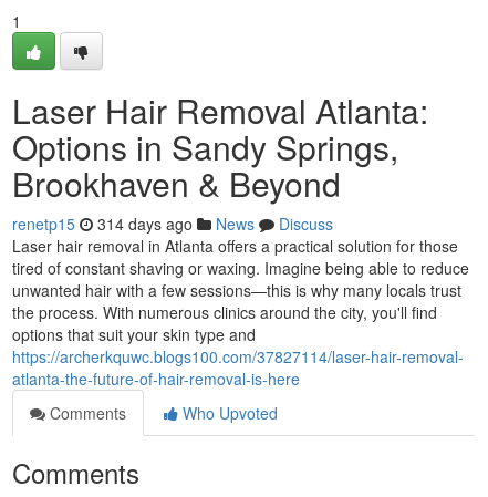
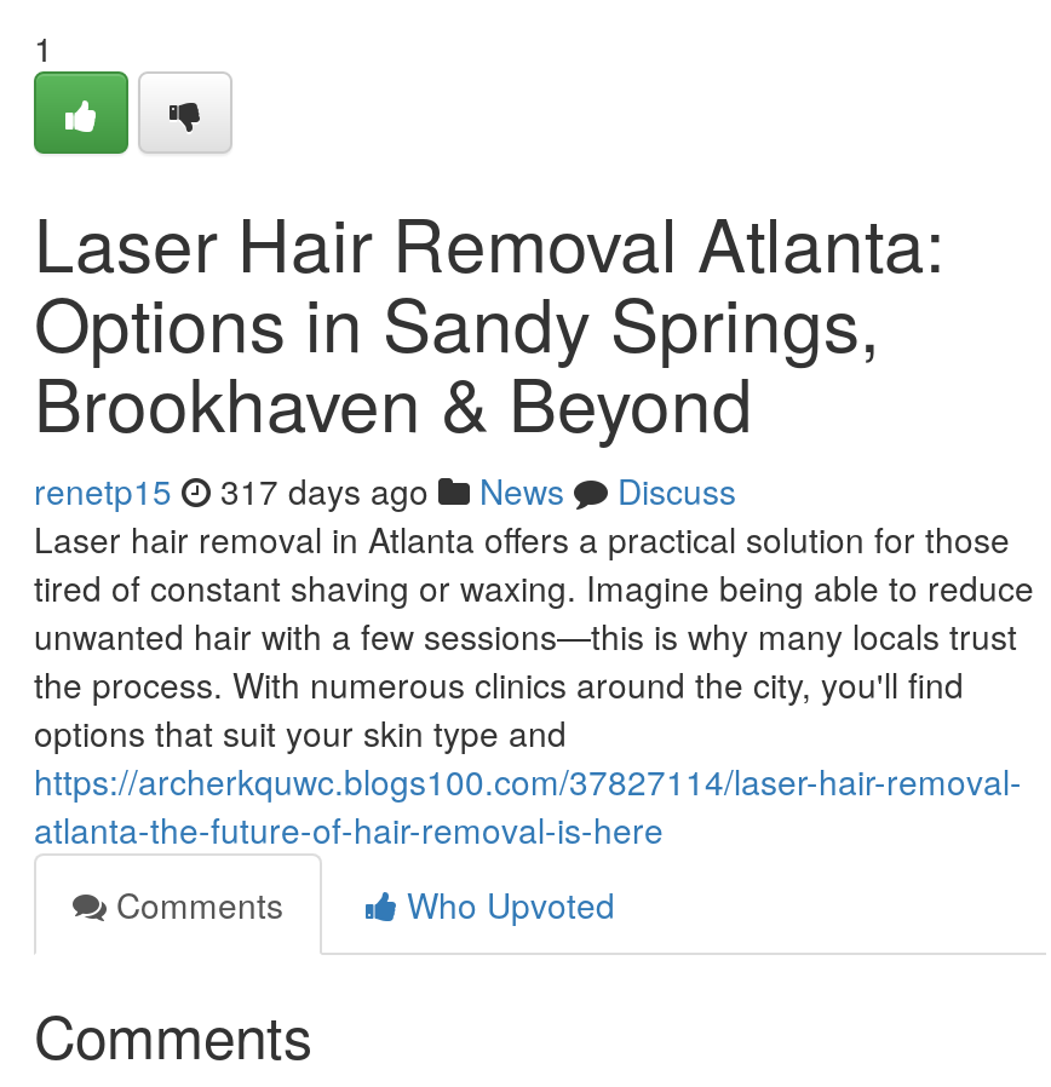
[12,213,333,235] renetp15 314 days ago News Discuss -> [34,466,736,514] renetp15 317 days ago News Discuss

